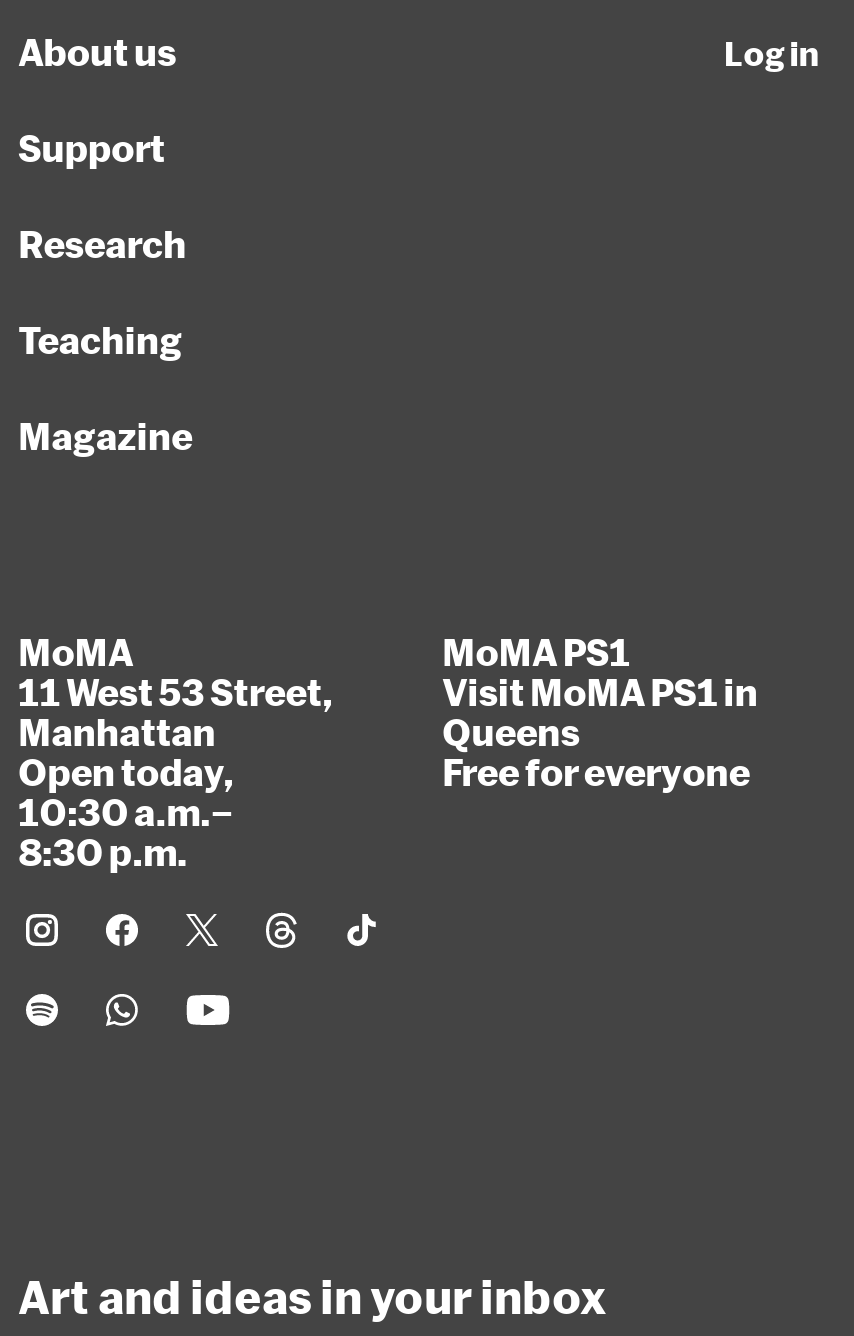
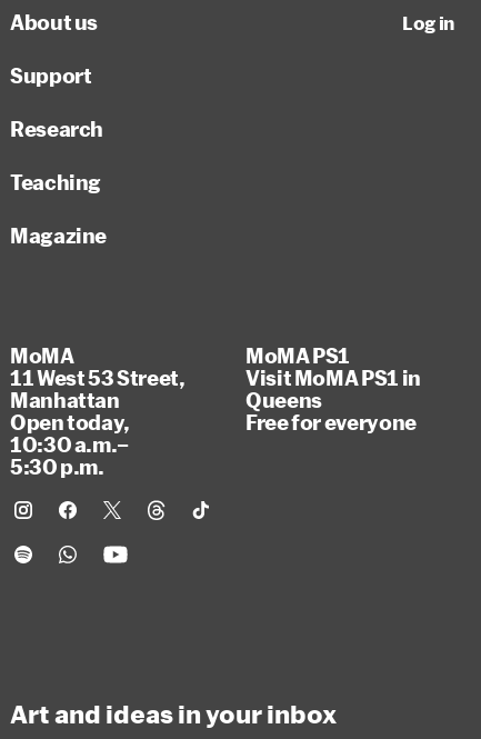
[18,830,188,874] 8:30 p.m. -> [10,454,104,479] 5:30 p.m.

